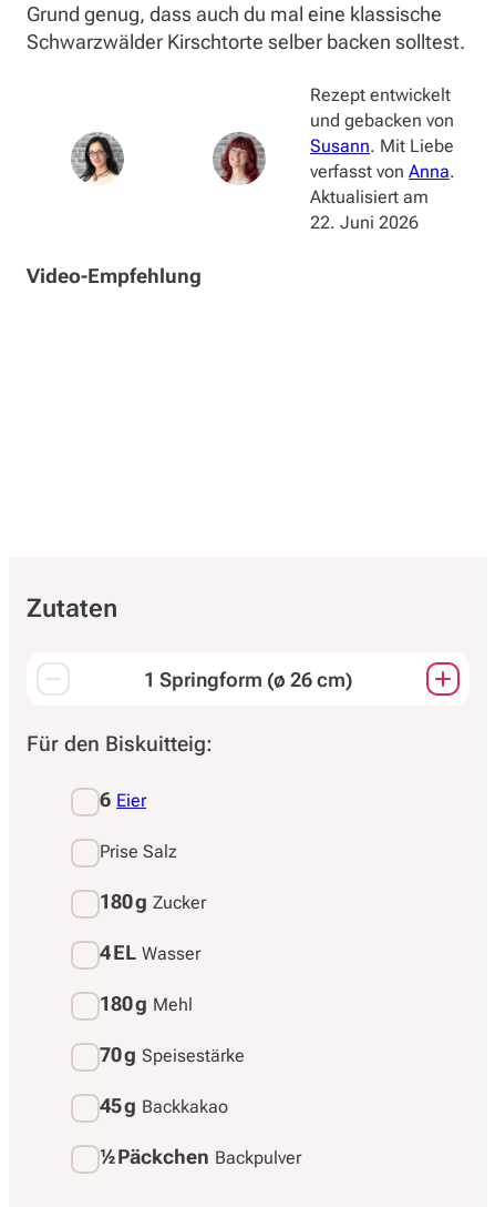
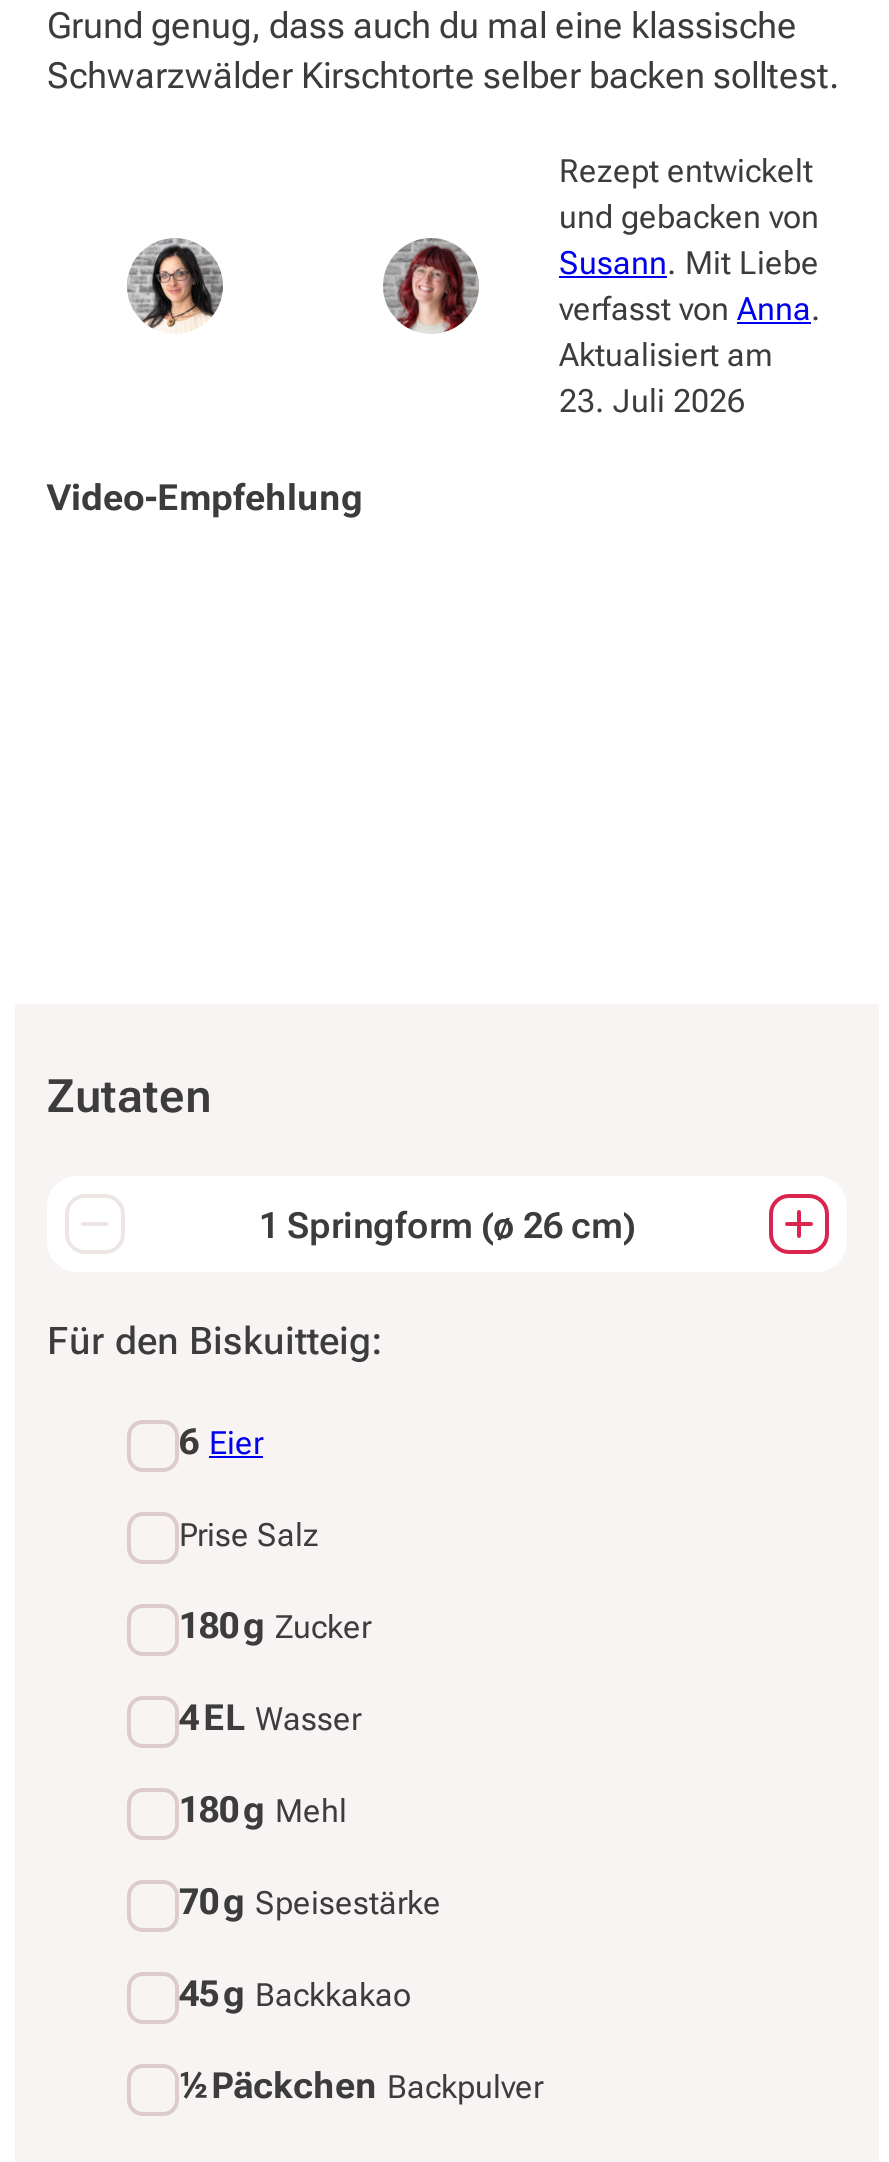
[310,212,419,233] 22. Juni 2026 -> [559,382,745,420] 23. Juli 2026

